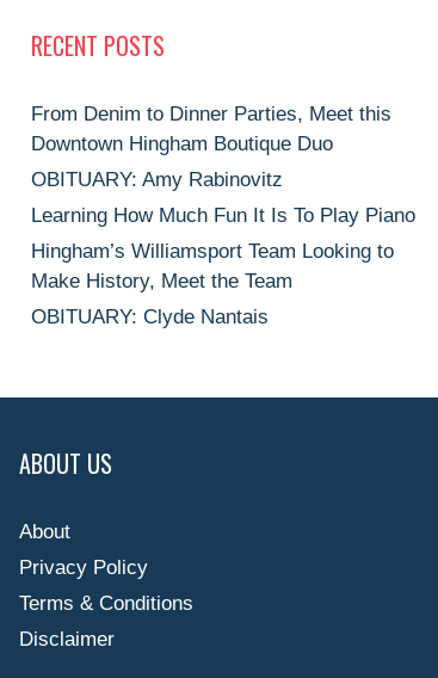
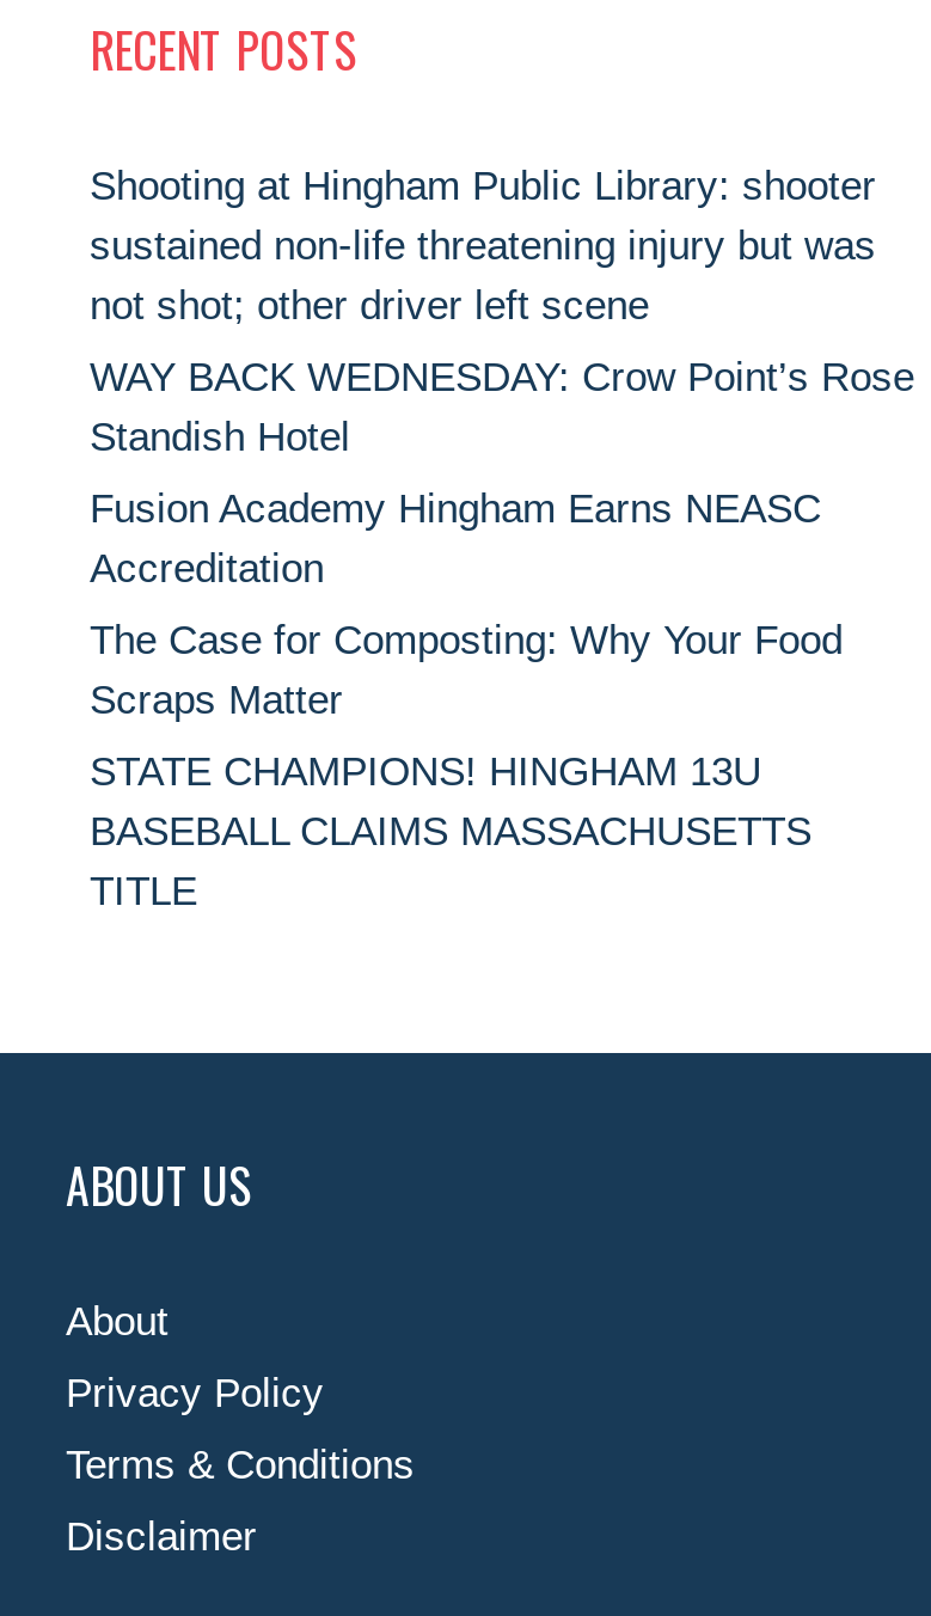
[31,102,391,155] From Denim to Dinner Parties, Meet this | Downtown Hingham Boutique Duo -> [90,163,876,328] Shooting at Hingham Public Library: shooter | sustained non-life threatening injury but was | not shot; other driver left scene
[31,168,283,191] OBITUARY: Amy Rabinovitz -> [90,355,914,460] WAY BACK WEDNESDAY: Crow Point’s Rose | Standish Hotel
[31,204,415,227] Learning How Much Fun It Is To Play Piano -> [90,486,821,591] Fusion Academy Hingham Earns NEASC | Accreditation
[31,240,394,292] Hingham’s Williamsport Team Looking to | Make History, Meet the Team -> [90,617,843,723] The Case for Composting: Why Your Food | Scraps Matter
[31,305,269,328] OBITUARY: Clyde Nantais -> [90,749,811,914] STATE CHAMPIONS! HINGHAM 13U | BASEBALL CLAIMS MASSACHUSETTS | TITLE

